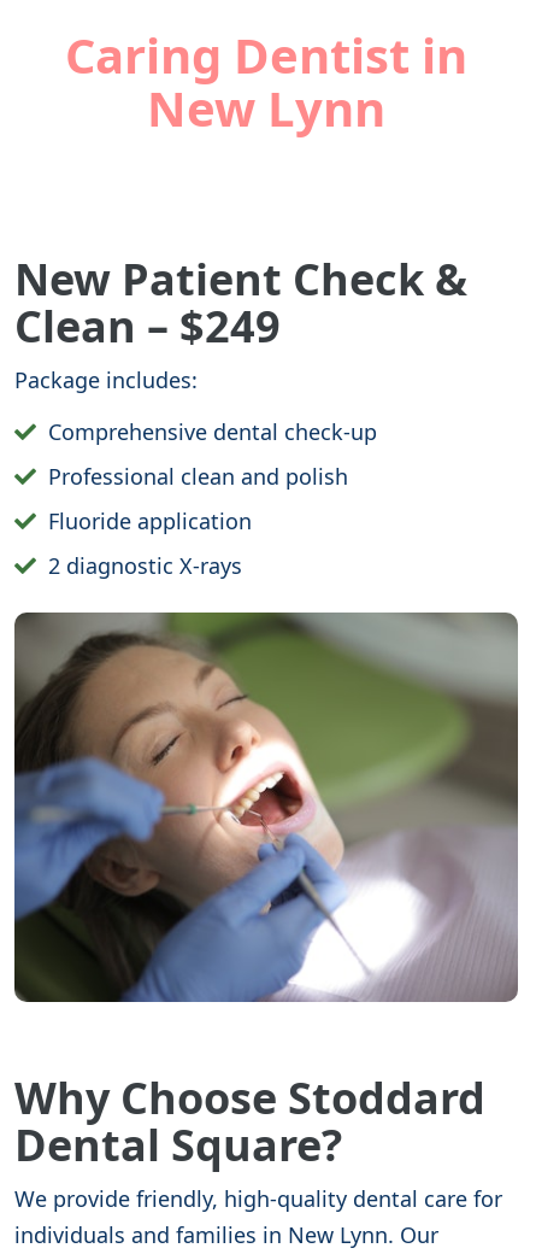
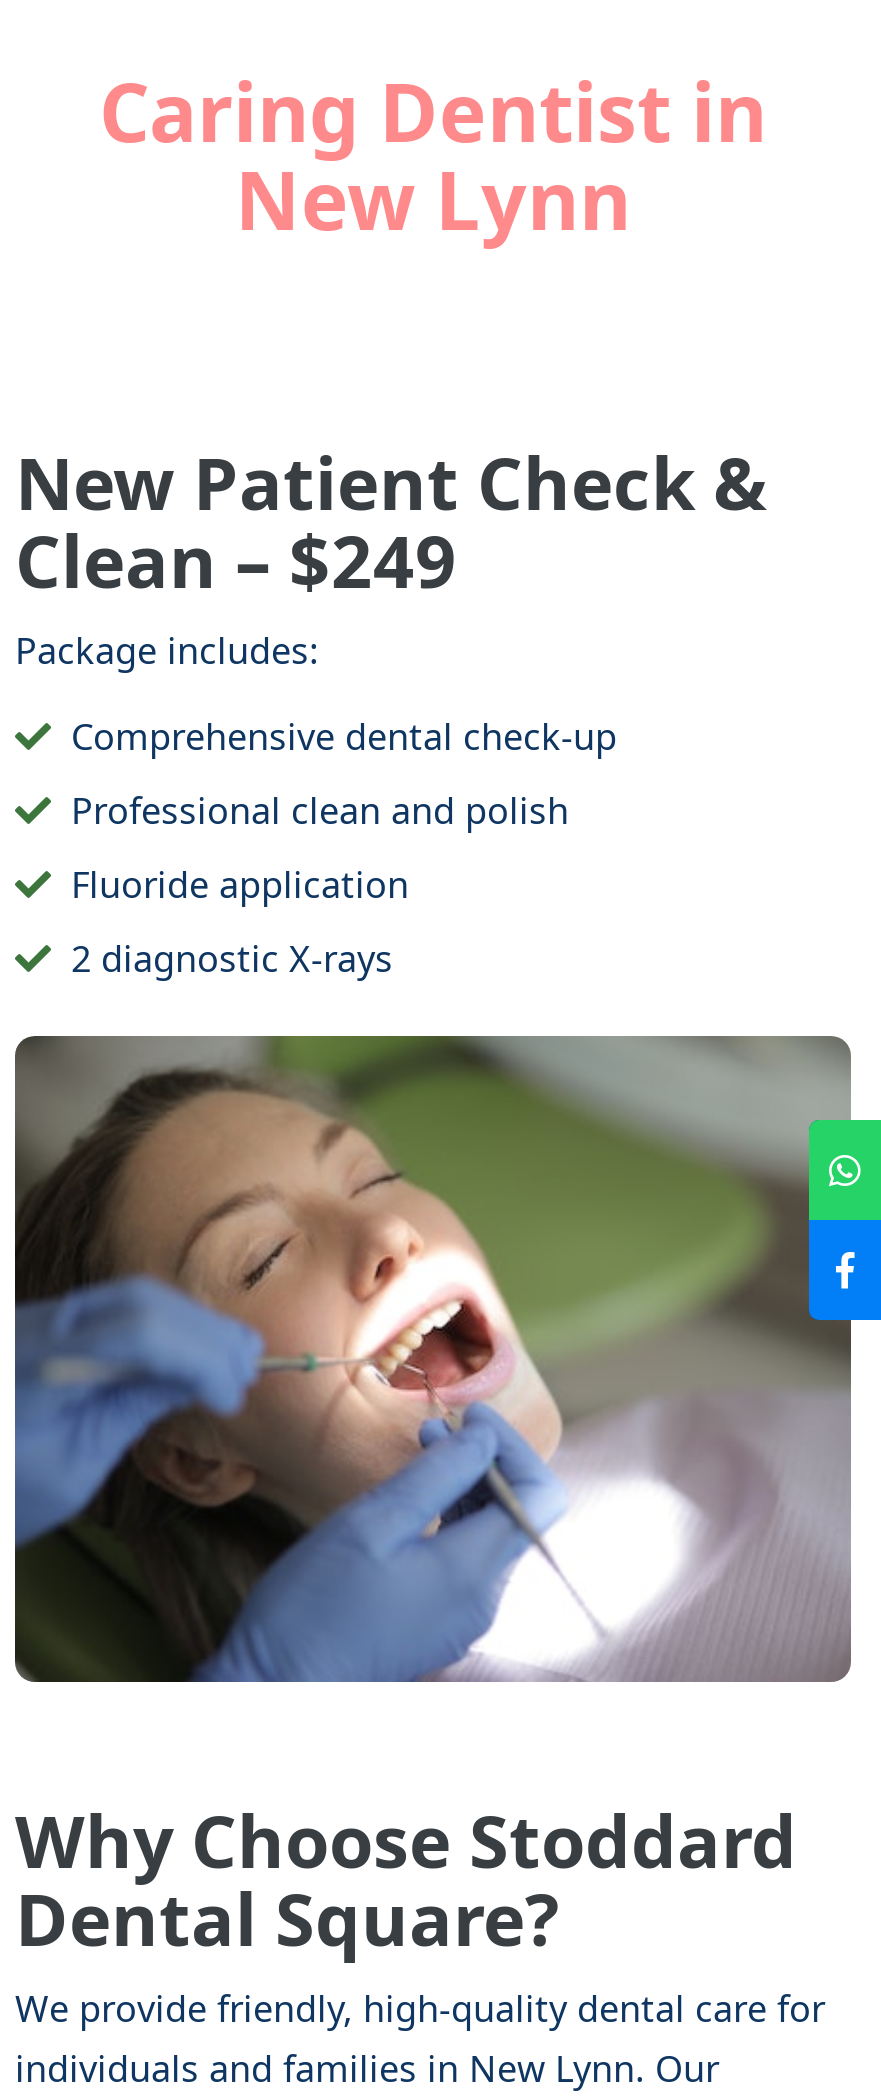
[493,663,532,784] [image] -> [807,1118,875,1322] [image]

